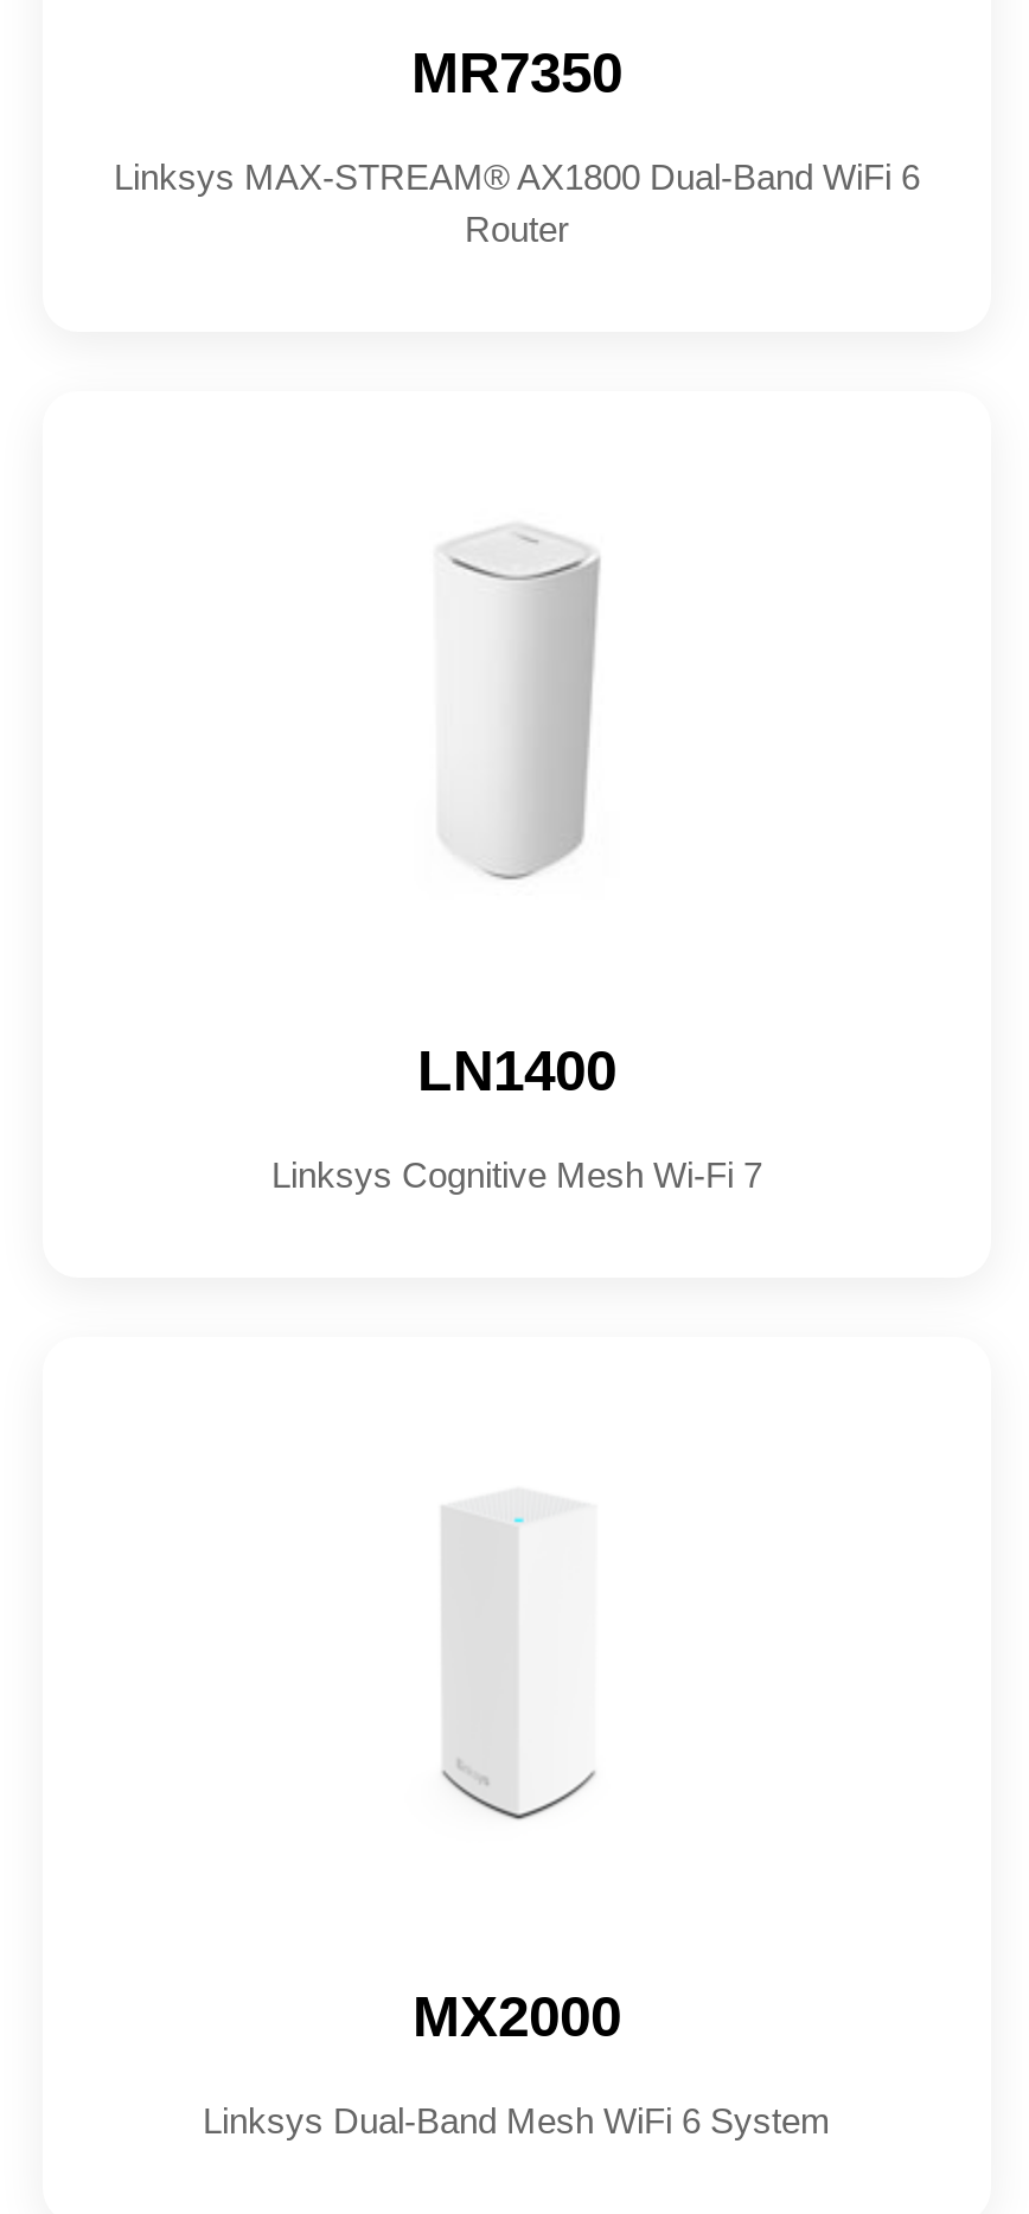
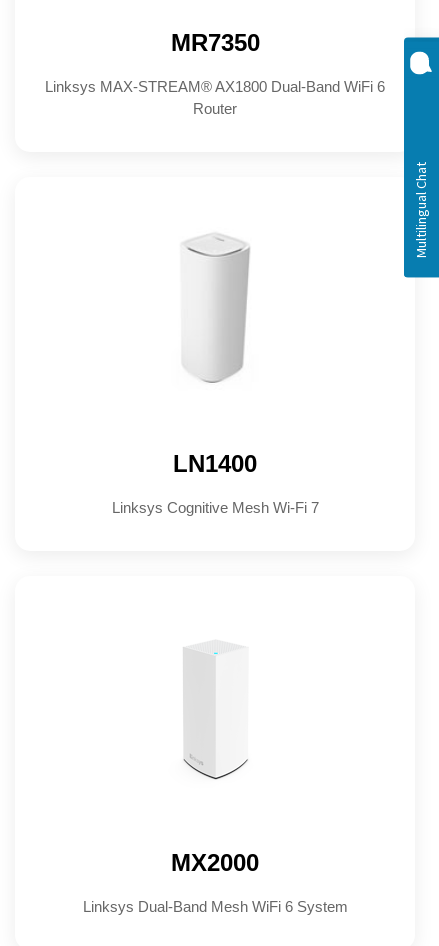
none -> [403,36,436,279] [image]

